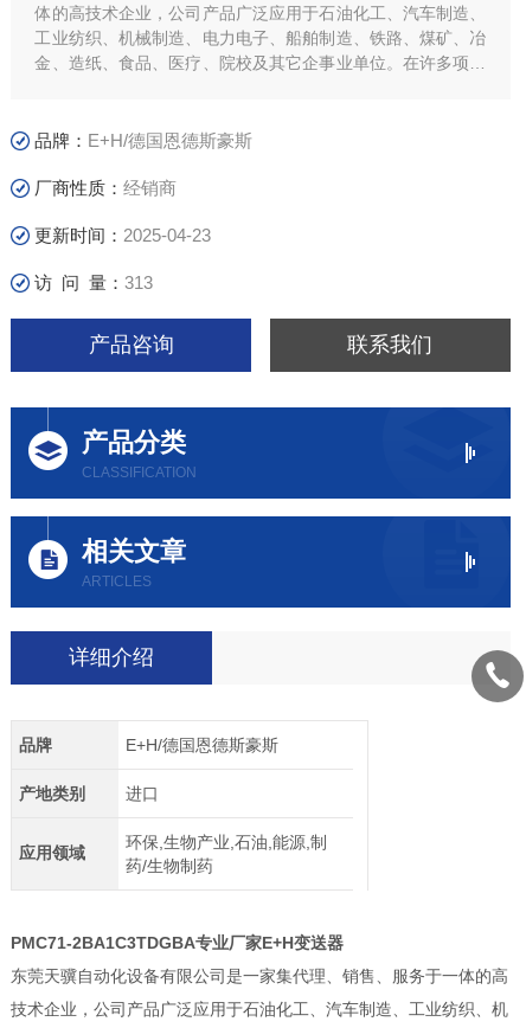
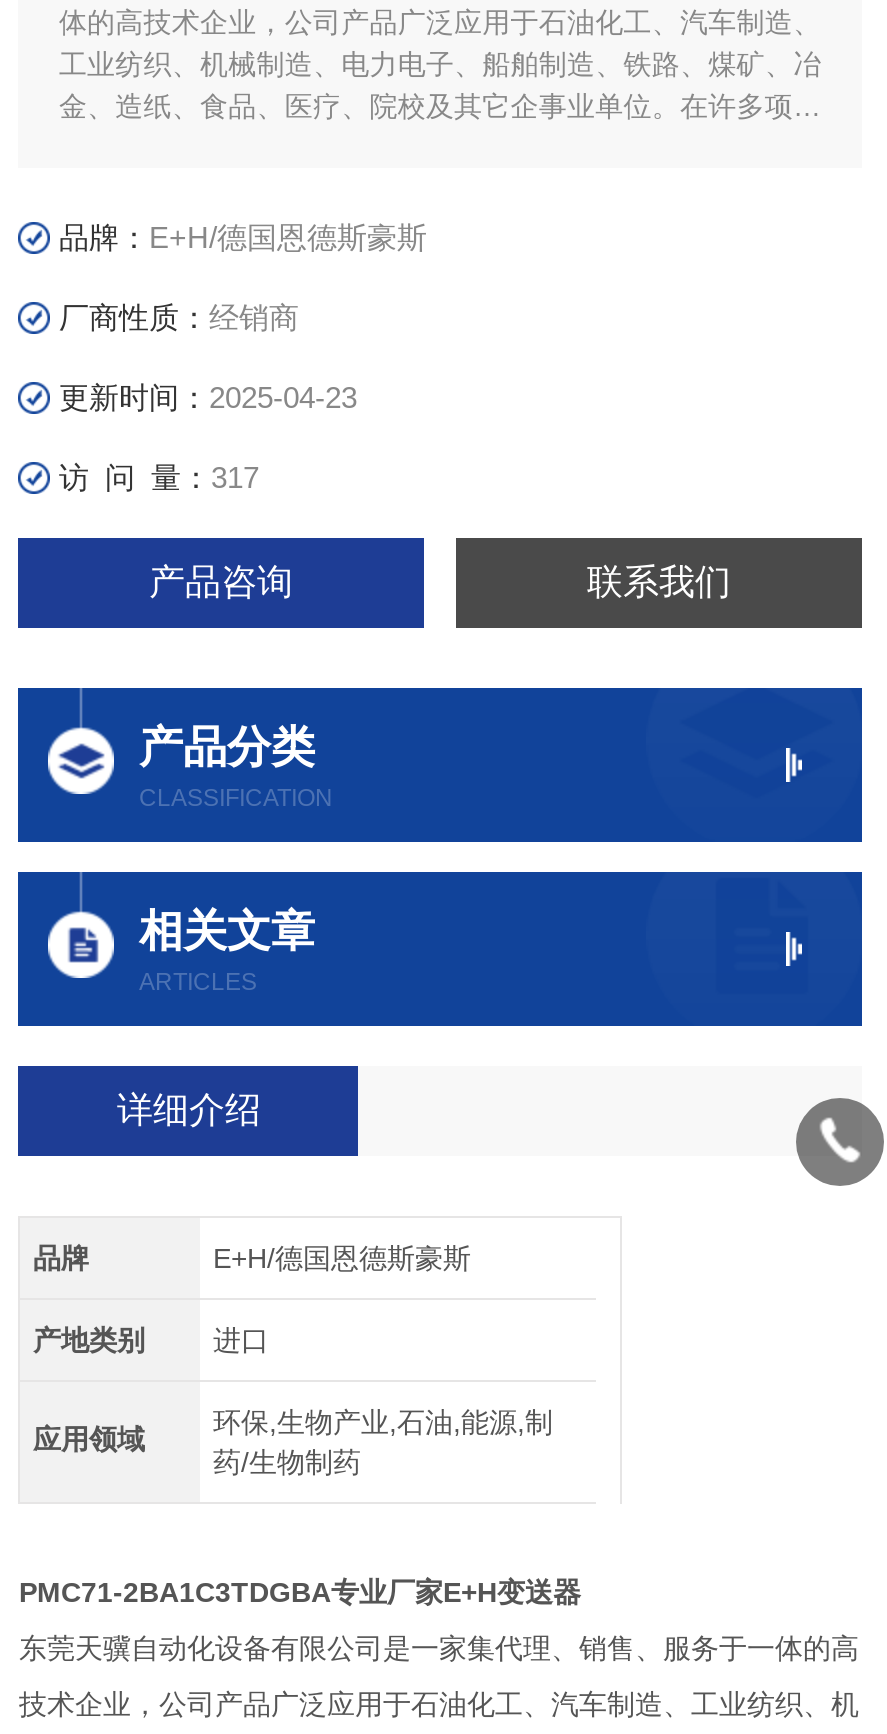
[35,272,153,293] 访 问 量：313 -> [59,460,259,494] 访 问 量：317

